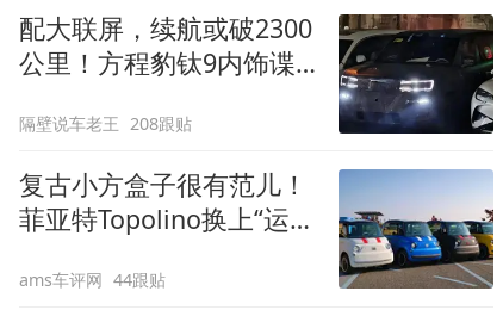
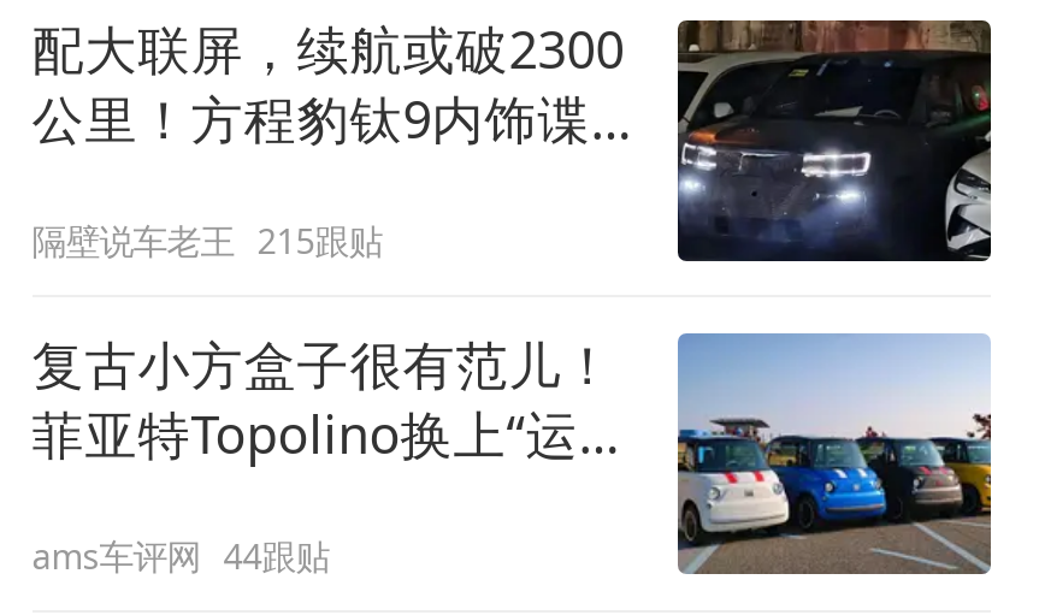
[19,112,192,135] 隔壁说车老王 208跟贴 -> [32,218,382,263] 隔壁说车老王 215跟贴

